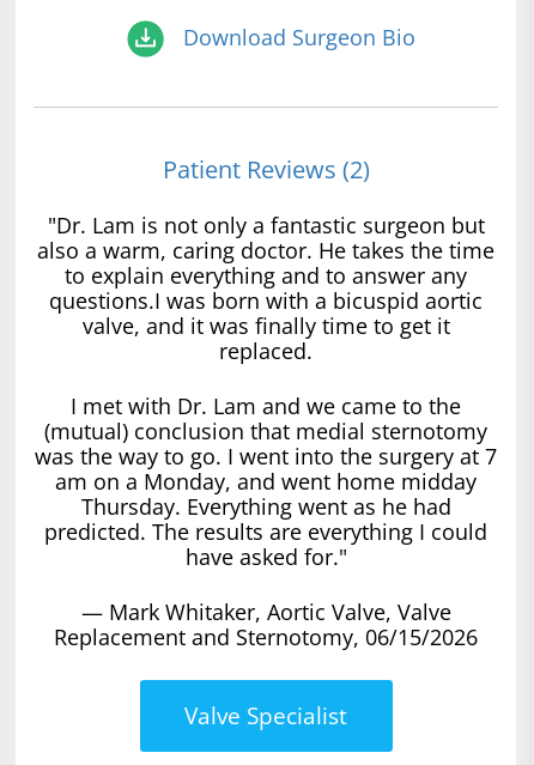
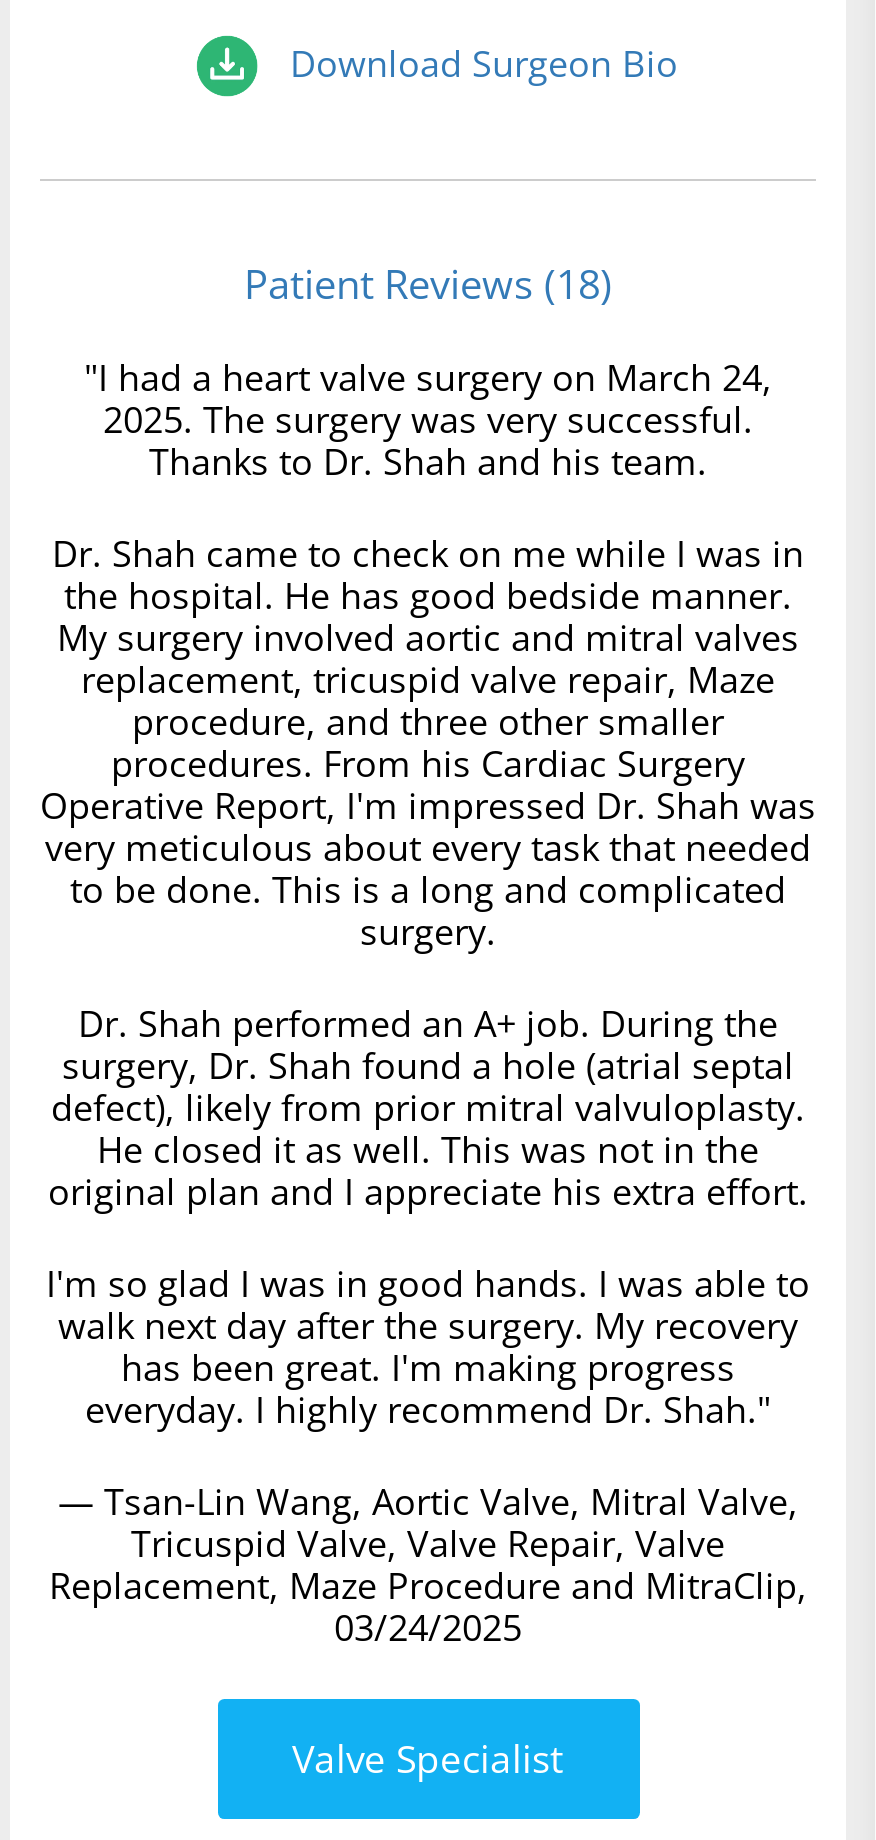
[35,153,497,651] Patient Reviews (2) | "Dr. Lam is not only a fantastic surgeon but | also a warm, caring doctor. He takes the time | to explain everything and to answer any | questions.I was born with a bicuspid aortic | valve, and it was finally time to get it | replaced. | I met with Dr. Lam and we came to the | (mutual) conclusion that medial sternotomy | was the way to go. I went into the surgery at 7 | am on a Monday, and went home midday | Thursday. Everything went as he had | predicted. The results are everything I could | have asked for." | — Mark Whitaker, Aortic Valve, Valve | Replacement and Sternotomy, 06/15/2026 -> [40,256,816,1650] Patient Reviews (18) | "I had a heart valve surgery on March 24, | 2025. The surgery was very successful. | Thanks to Dr. Shah and his team. | Dr. Shah came to check on me while I was in | the hospital. He has good bedside manner. | My surgery involved aortic and mitral valves | replacement, tricuspid valve repair, Maze | procedure, and three other smaller | procedures. From his Cardiac Surgery | Operative Report, I'm impressed Dr. Shah was | very meticulous about every task that needed | to be done. This is a long and complicated | surgery. | Dr. Shah performed an A+ job. During the | surgery, Dr. Shah found a hole (atrial septal | defect), likely from prior mitral valvuloplasty. | He closed it as well. This was not in the | original plan and I appreciate his extra effort. | I'm so glad I was in good hands. I was able to | walk next day after the surgery. My recovery | has been great. I'm making progress | everyday. I highly recommend Dr. Shah." | — Tsan-Lin Wang, Aortic Valve, Mitral Valve, | Tricuspid Valve, Valve Repair, Valve | Replacement, Maze Procedure and MitraClip, | 03/24/2025

